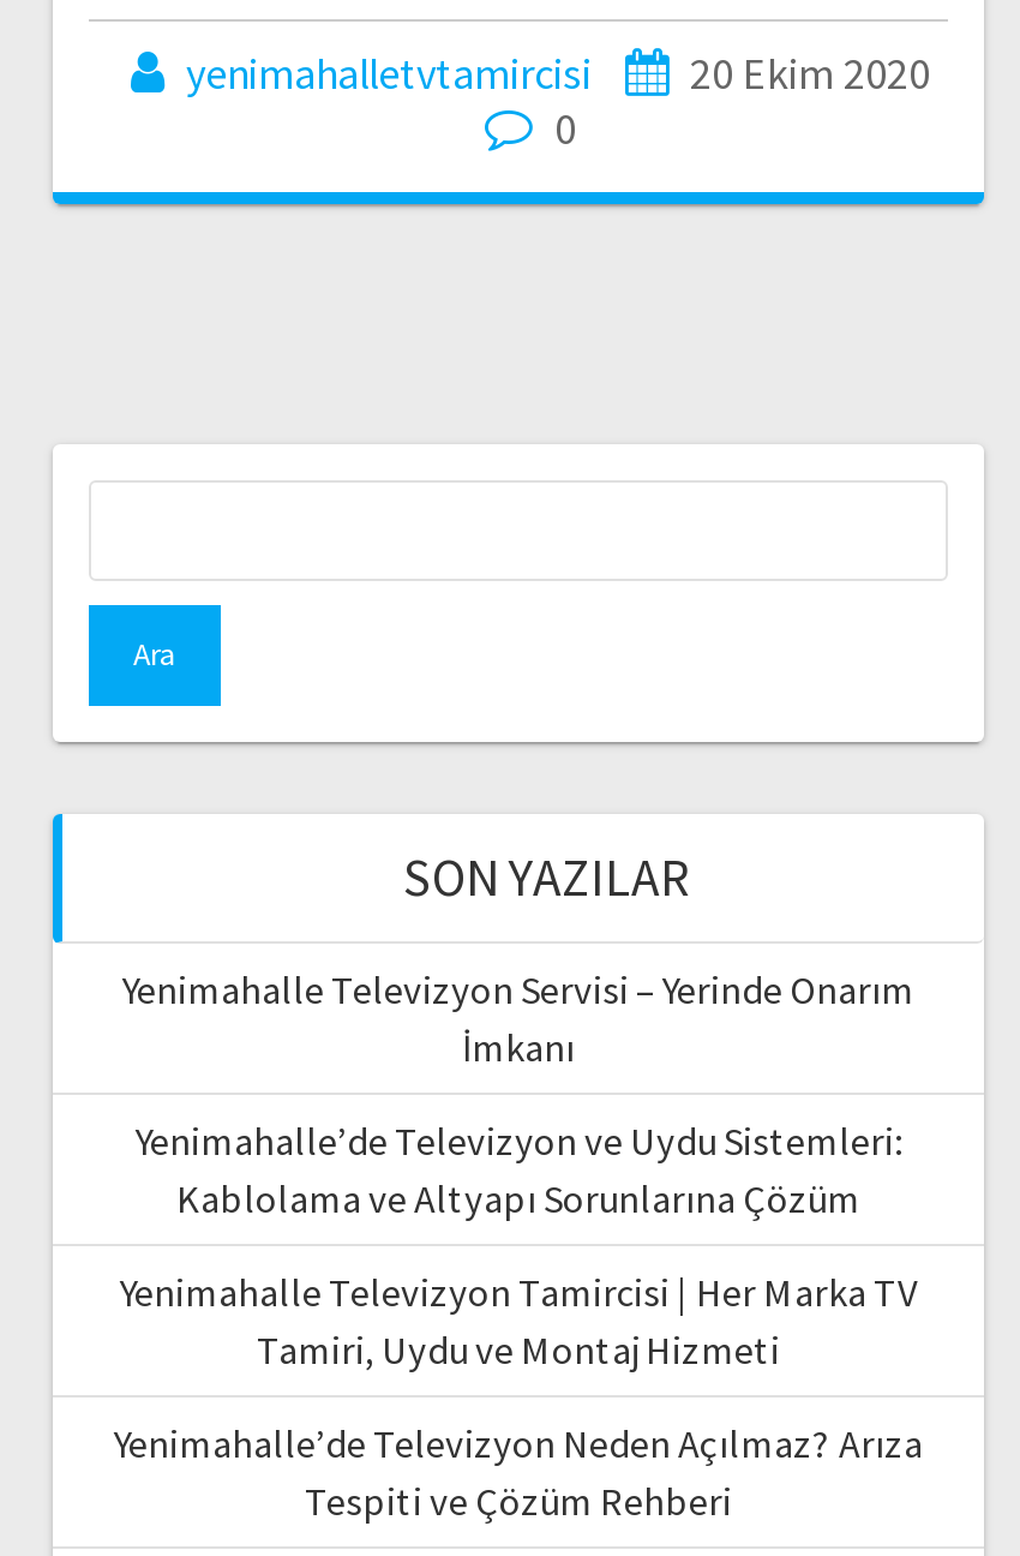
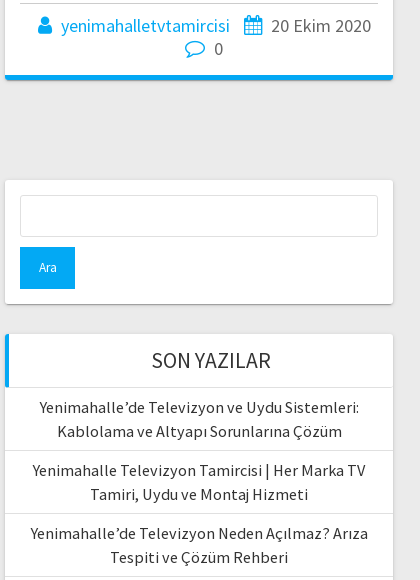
[122,965,914,1070] Yenimahalle Televizyon Servisi – Yerinde Onarım | İmkanı -> none

